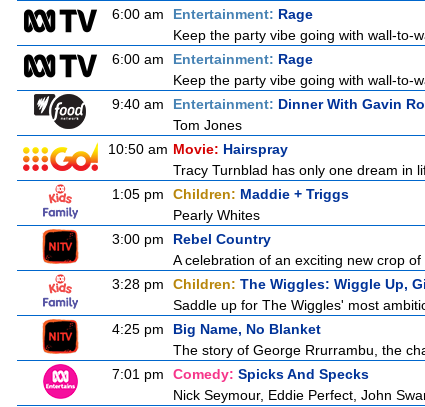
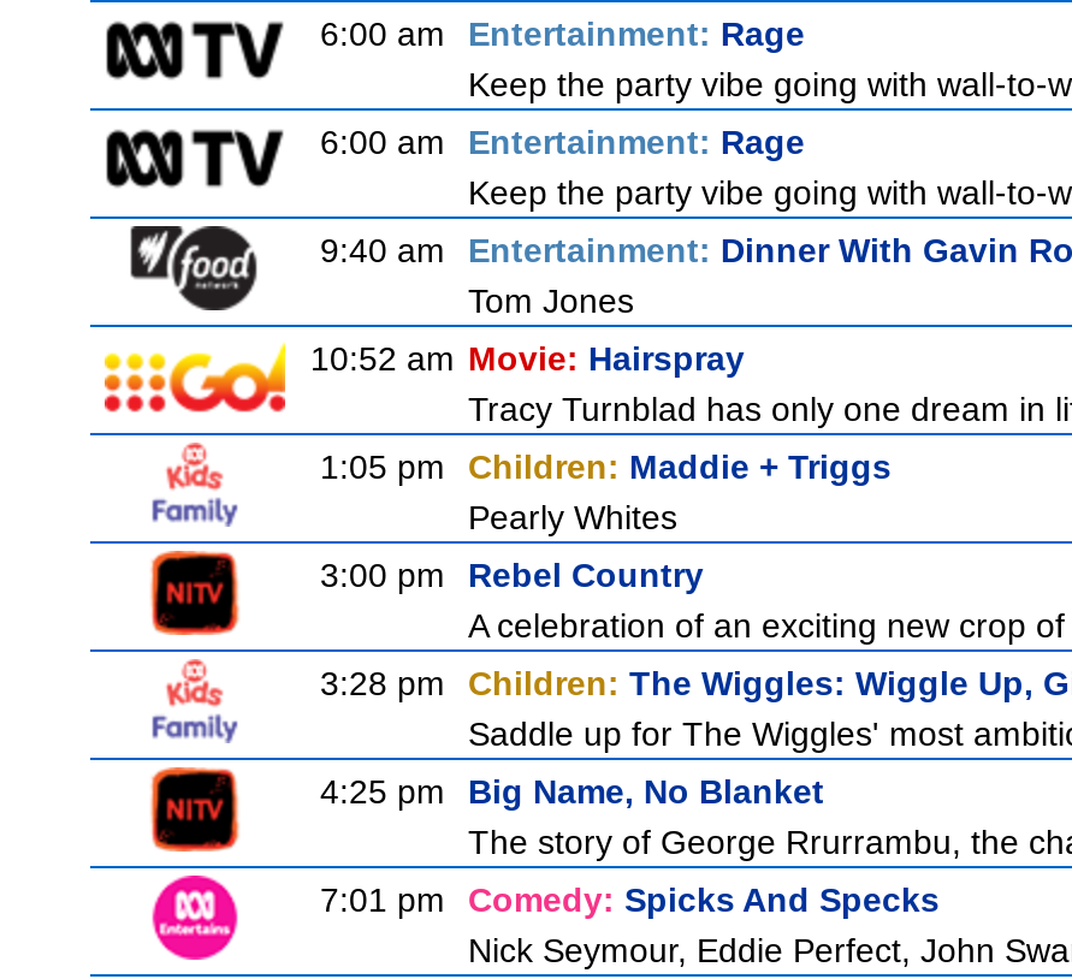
[108,141,288,157] 10:50 am Movie: Hairspray -> [310,339,745,378] 10:52 am Movie: Hairspray

